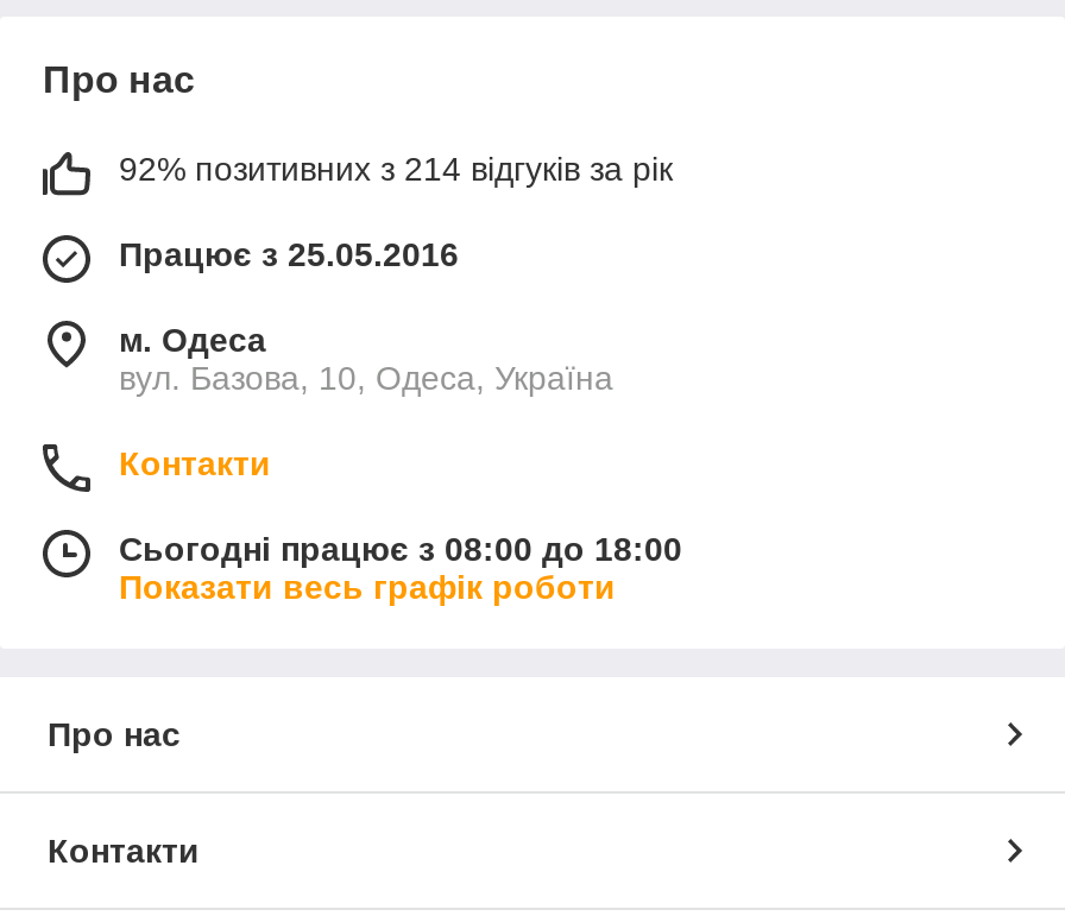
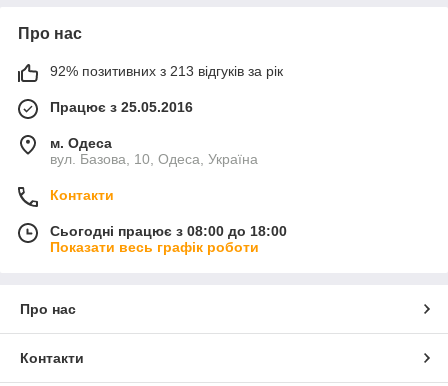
[119,151,673,189] 92% позитивних з 214 відгуків за рік -> [50,63,283,79] 92% позитивних з 213 відгуків за рік

